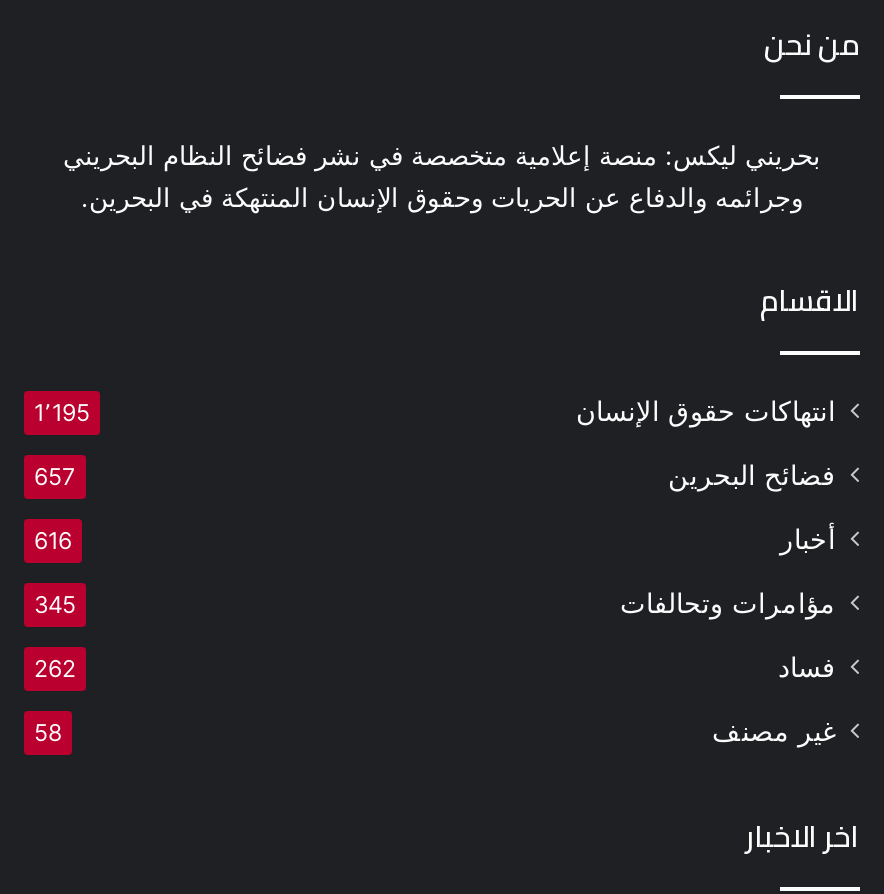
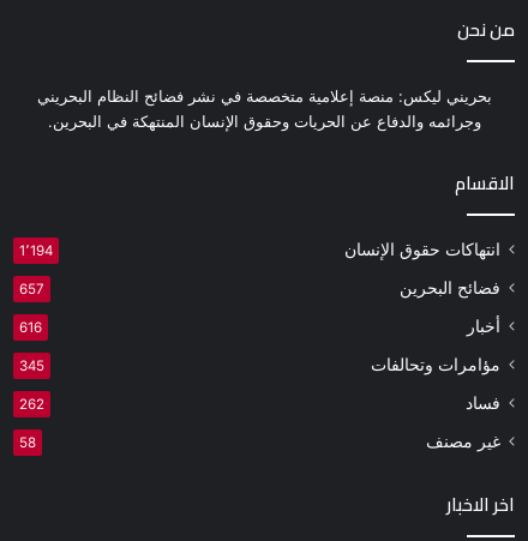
[34,399,90,427] 1٬195 -> [19,242,53,259] 1٬194

